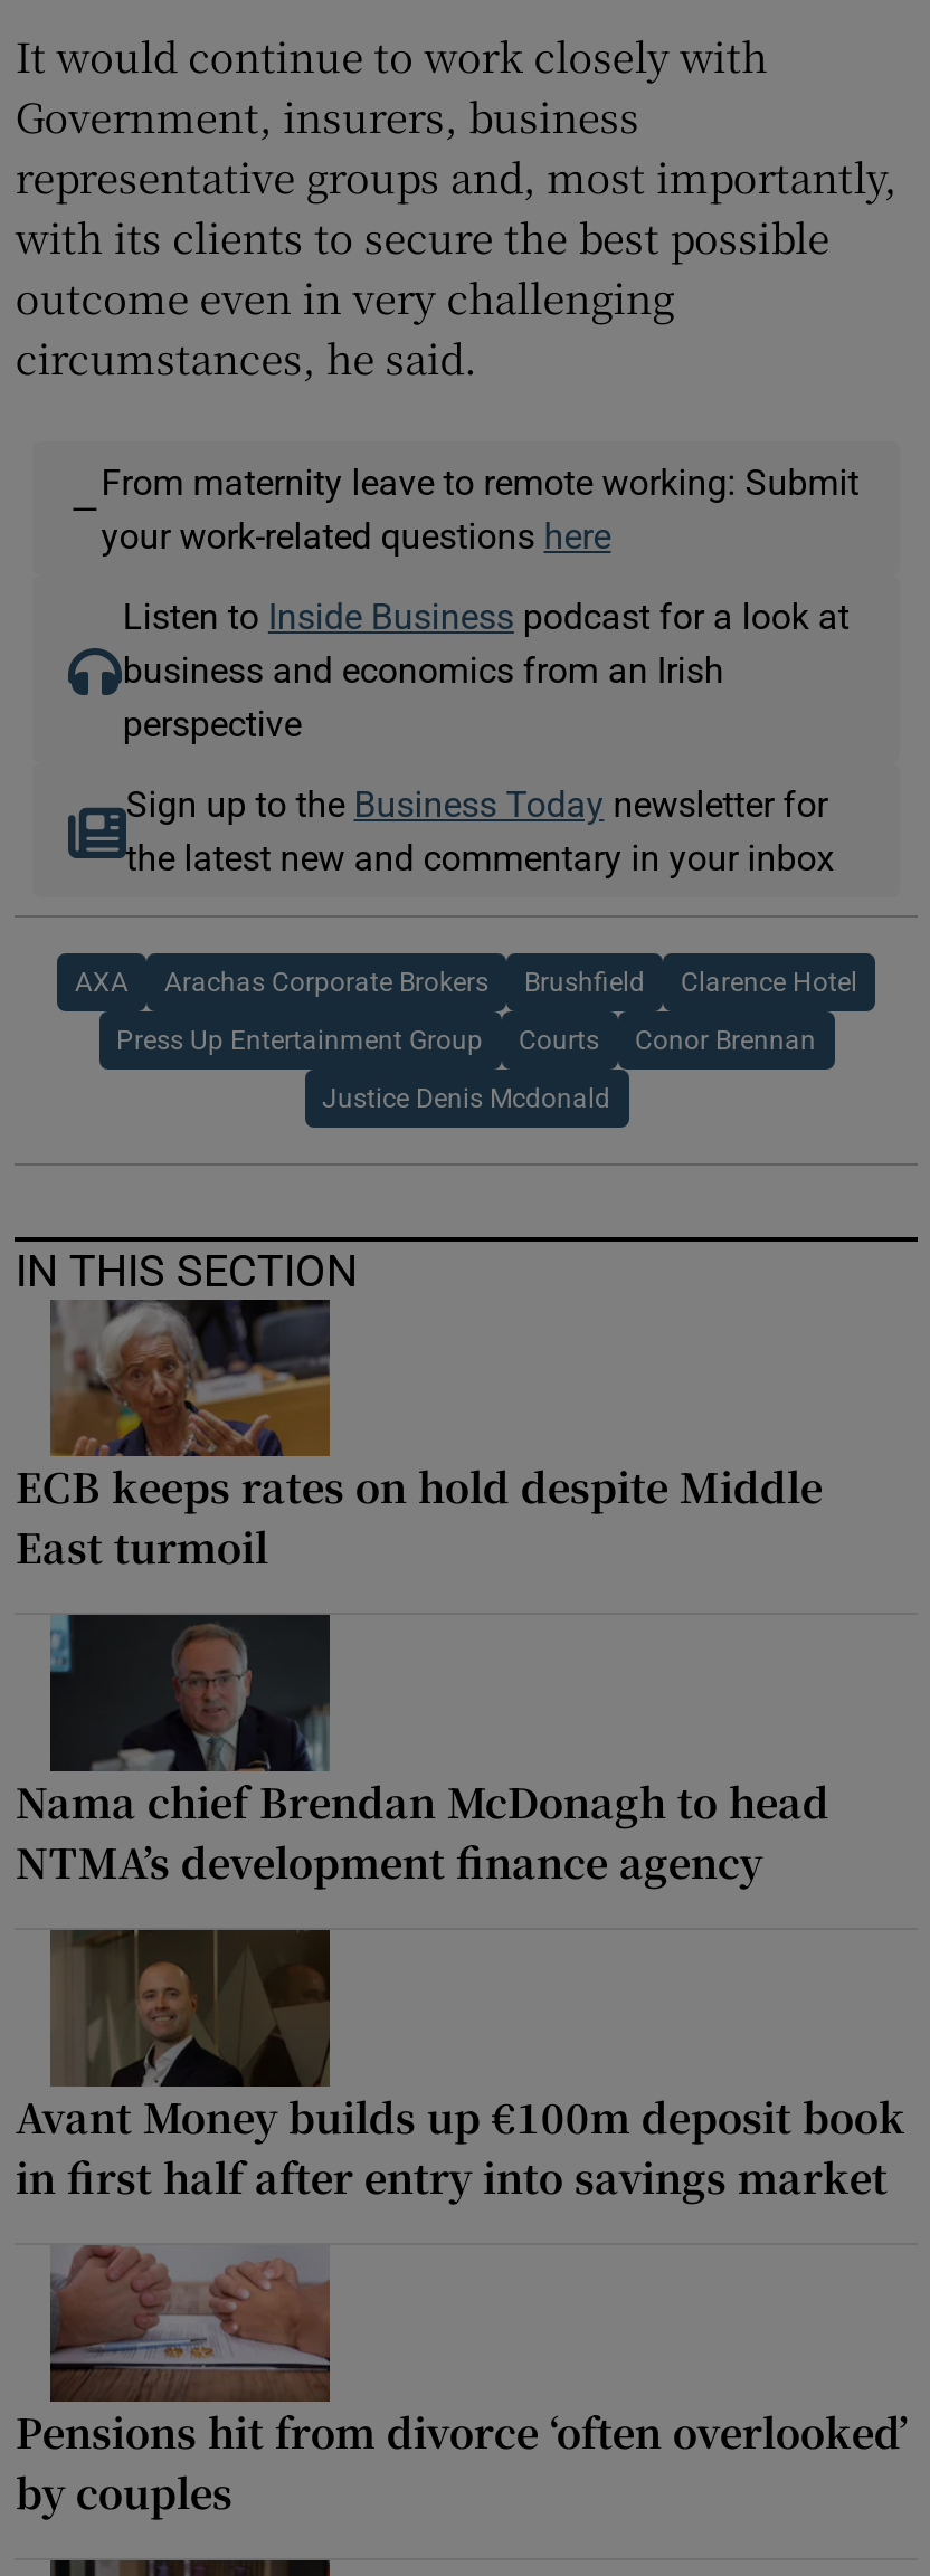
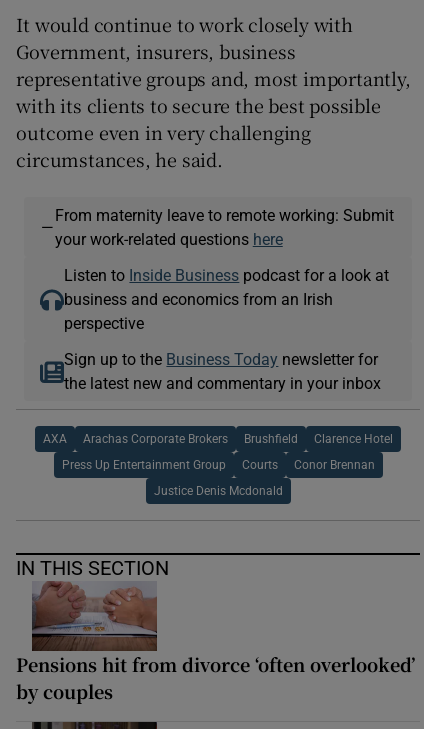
[15,1297,822,1574] [image] | ECB keeps rates on hold despite Middle | East turmoil -> none
[15,1613,829,1889] [image] | Nama chief Brendan McDonagh to head | NTMA’s development finance agency -> none
[15,1905,905,2204] [image] | Avant Money builds up €100m deposit book | in first half after entry into savings market -> none

